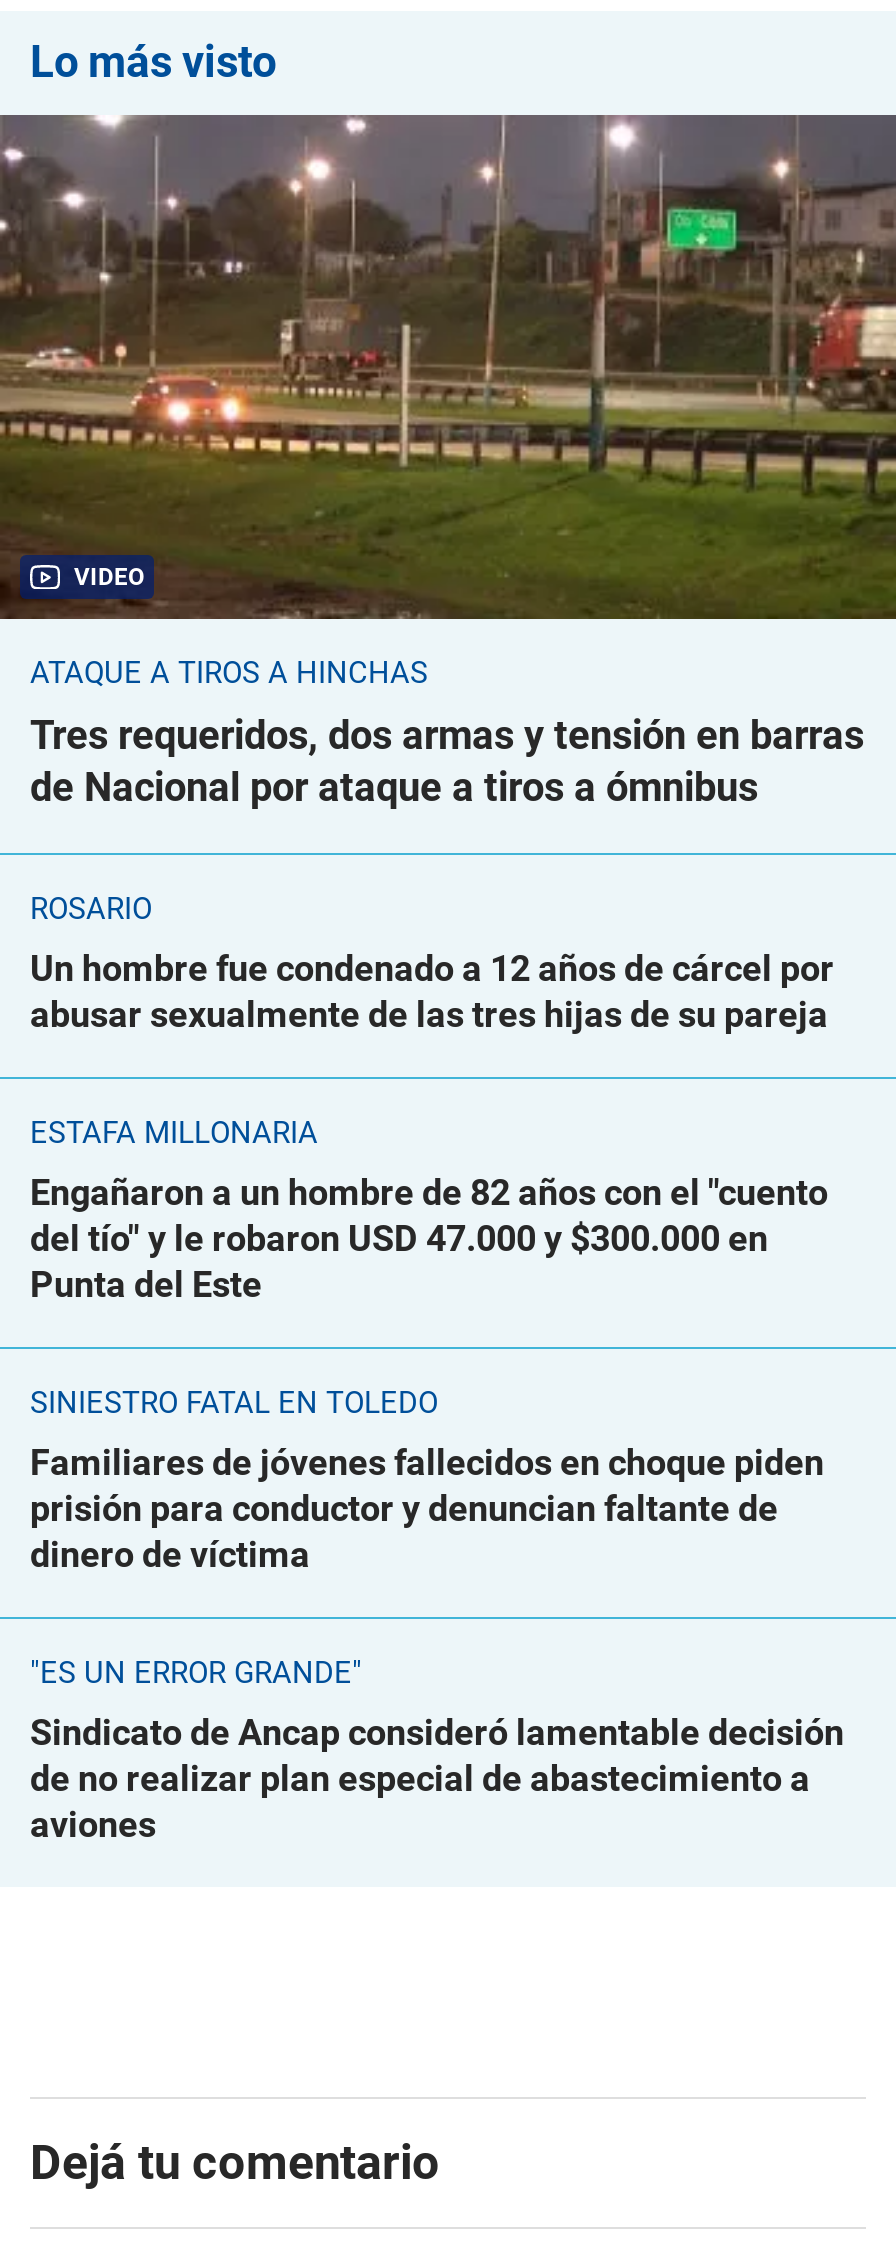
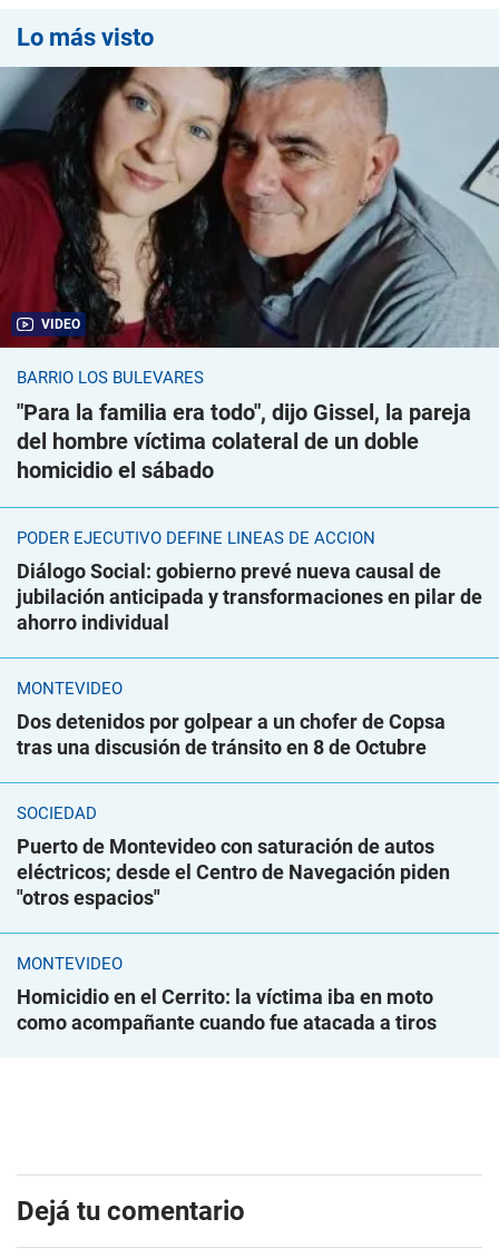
[6,113,890,811] [image] | ATAQUE A TIROS A HINCHAS | Tres requeridos, dos armas y tensión en barras | de Nacional por ataque a tiros a ómnibus -> [3,66,496,484] [image] | BARRIO LOS BULEVARES | "Para la familia era todo", dijo Gissel, la pareja | del hombre víctima colateral de un doble | homicidio el sábado
[30,891,152,927] ROSARIO -> [17,528,375,548] PODER EJECUTIVO DEFINE LÍNEAS DE ACCIÓN
[30,947,834,1035] Un hombre fue condenado a 12 años de cárcel por | abusar sexualmente de las tres hijas de su pareja -> [17,560,482,634] Diálogo Social: gobierno prevé nueva causal de | jubilación anticipada y transformaciones en pilar de | ahorro individual
[30,1115,318,1151] ESTAFA MILLONARIA -> [17,679,123,699] MONTEVIDEO
[30,1171,828,1305] Engañaron a un hombre de 82 años con el "cuento | del tío" y le robaron USD 47.000 y $300.000 en | Punta del Este -> [17,710,446,759] Dos detenidos por golpear a un chofer de Copsa | tras una discusión de tránsito en 8 de Octubre
[30,1385,438,1421] SINIESTRO FATAL EN TOLEDO -> [17,804,97,824] SOCIEDAD
[30,1441,824,1575] Familiares de jóvenes fallecidos en choque piden | prisión para conductor y denuncian faltante de | dinero de víctima -> [17,835,450,909] Puerto de Montevideo con saturación de autos | eléctricos; desde el Centro de Navegación piden | "otros espacios"
[30,1655,362,1691] "ES UN ERROR GRANDE" -> [17,954,123,974] MONTEVIDEO
[30,1711,844,1845] Sindicato de Ancap consideró lamentable decisión | de no realizar plan especial de abastecimiento a | aviones -> [17,985,437,1034] Homicidio en el Cerrito: la víctima iba en moto | como acompañante cuando fue atacada a tiros

